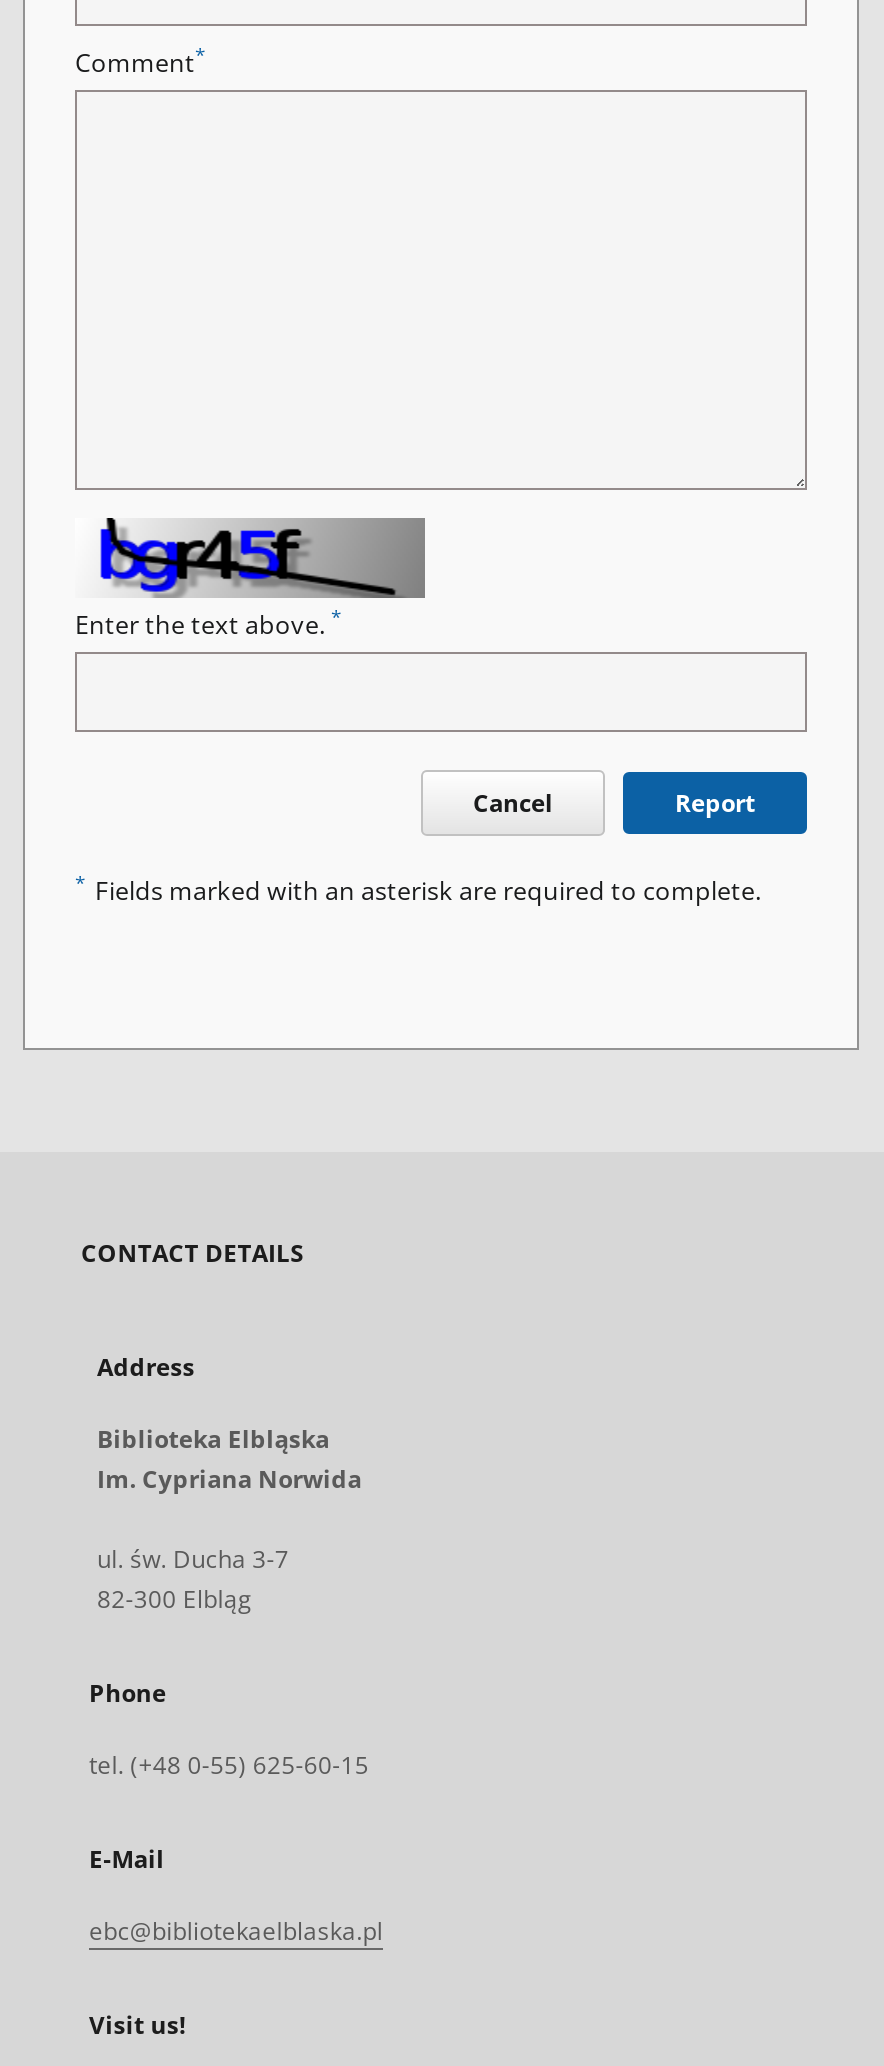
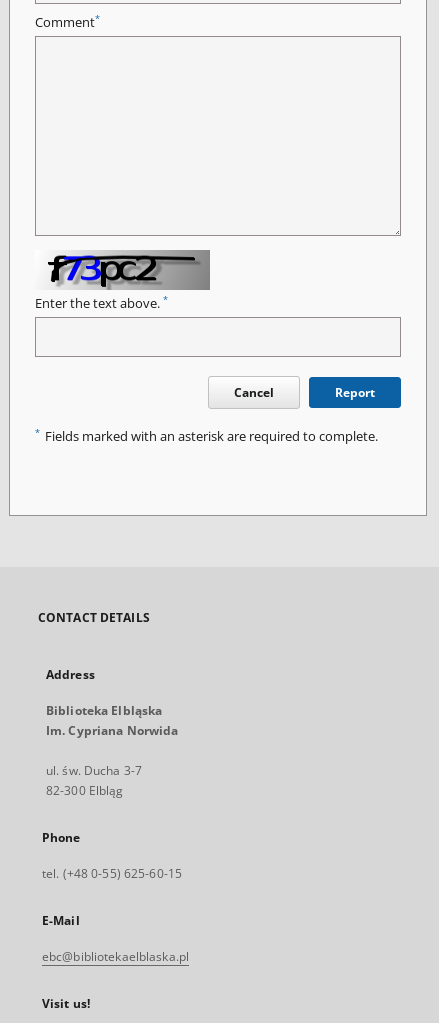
[99,516,401,598] [image] -> [47,250,200,290] [image]

